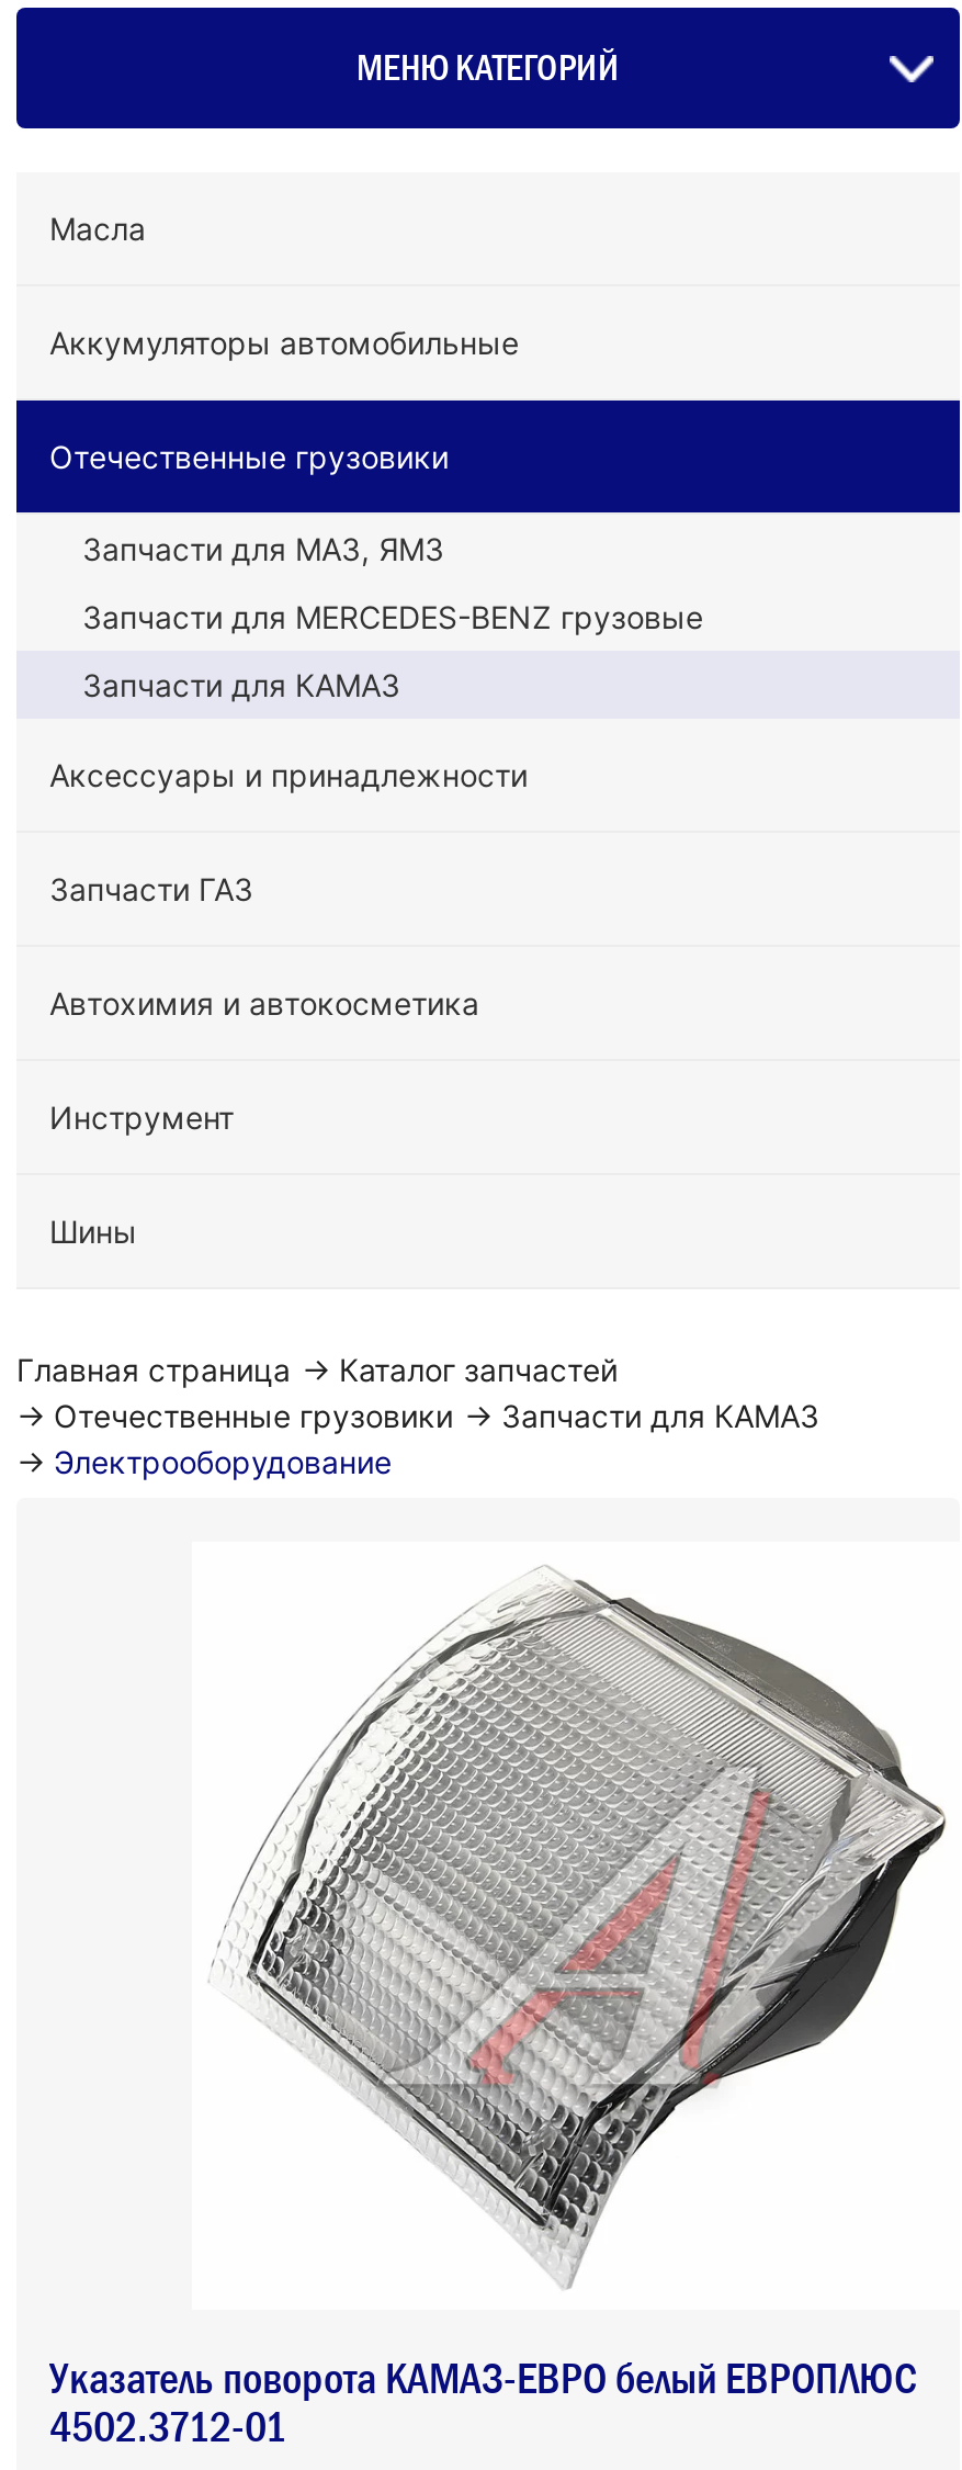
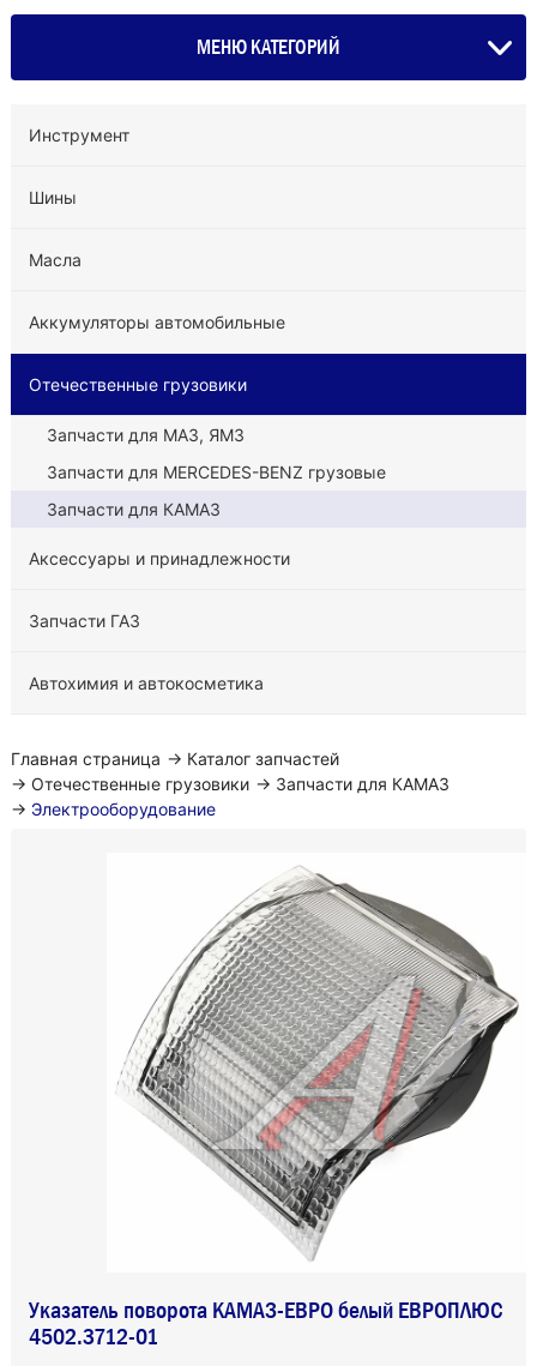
moved [49,210,703,1022] -> [29,249,386,693]: Масла | Аккумуляторы автомобильные | Отечественные грузовики | ... | Запчасти ГАЗ | Автохимия и автокосметика
moved [49,1098,234,1250] -> [29,125,129,207]: Инструмент | Шины

